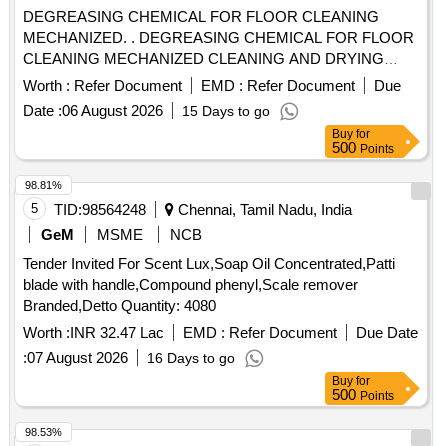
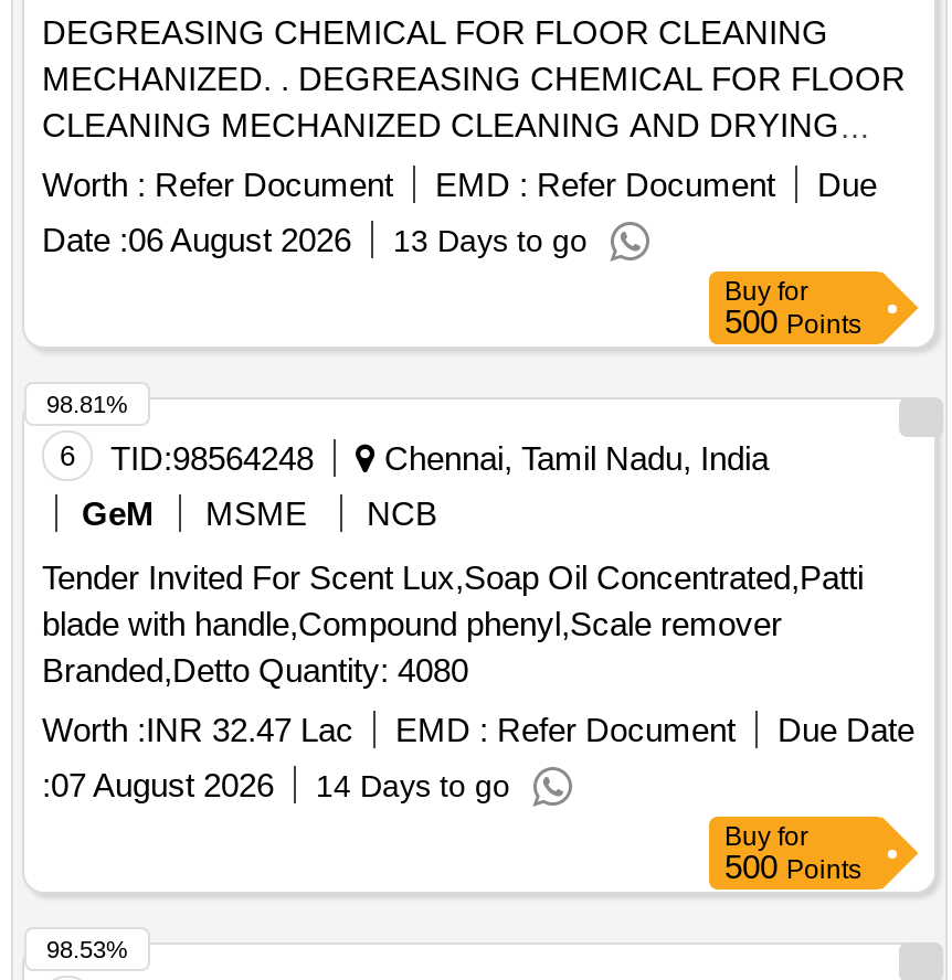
[23,102,270,119] Date : 06 August 2026 15 Days to go -> [42,221,588,259] Date : 06 August 2026 13 Days to go
[31,201,352,218] 5 TID:98564248 Chennai, Tamil Nadu, India -> [60,440,769,477] 6 TID:98564248 Chennai, Tamil Nadu, India
[23,349,235,366] :07 August 2026 16 Days to go -> [42,766,510,804] :07 August 2026 14 Days to go

